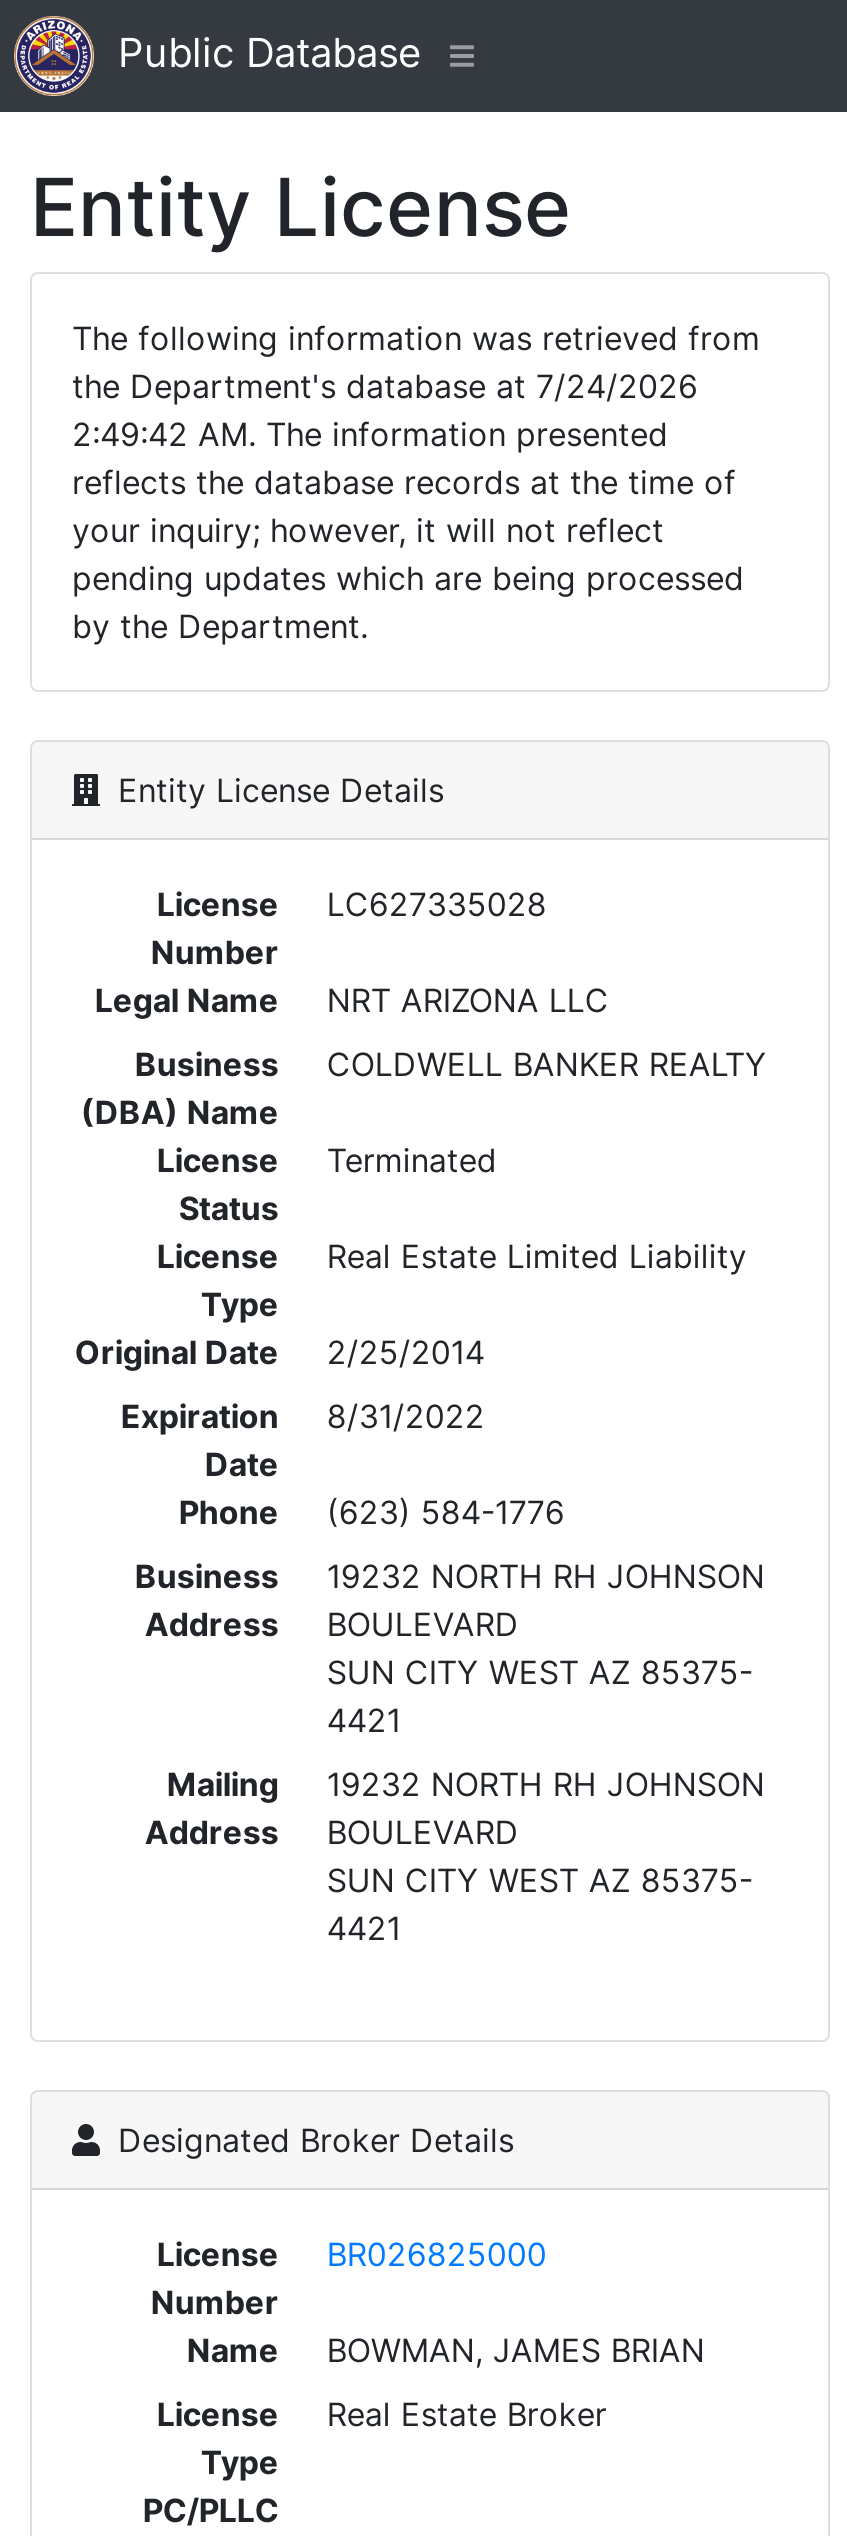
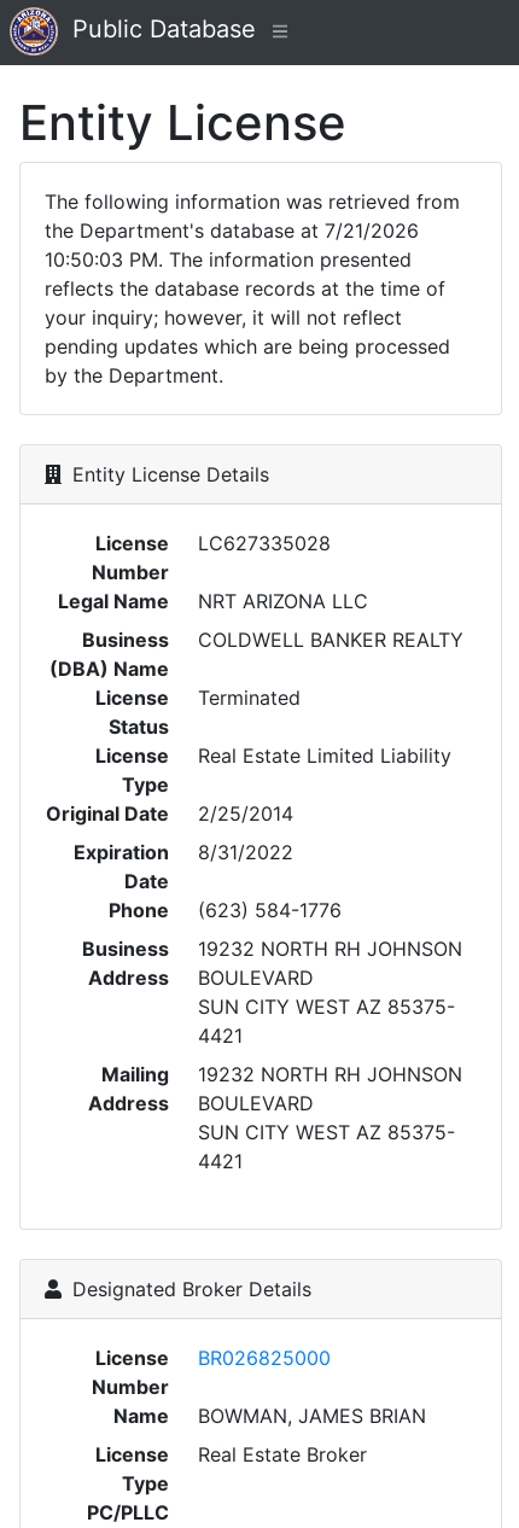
[72,366,698,406] the Department's database at 7/24/2026 -> [45,218,419,243] the Department's database at 7/21/2026
[72,414,668,454] 2:49:42 AM. The information presented -> [45,247,412,272] 10:50:03 PM. The information presented

